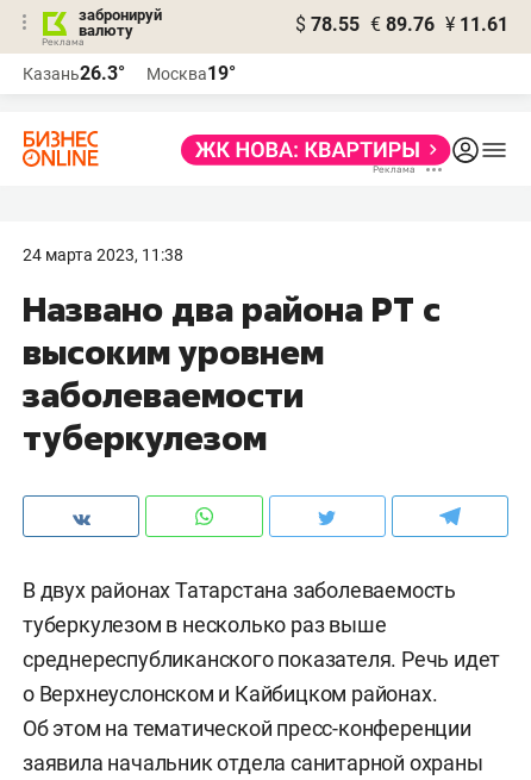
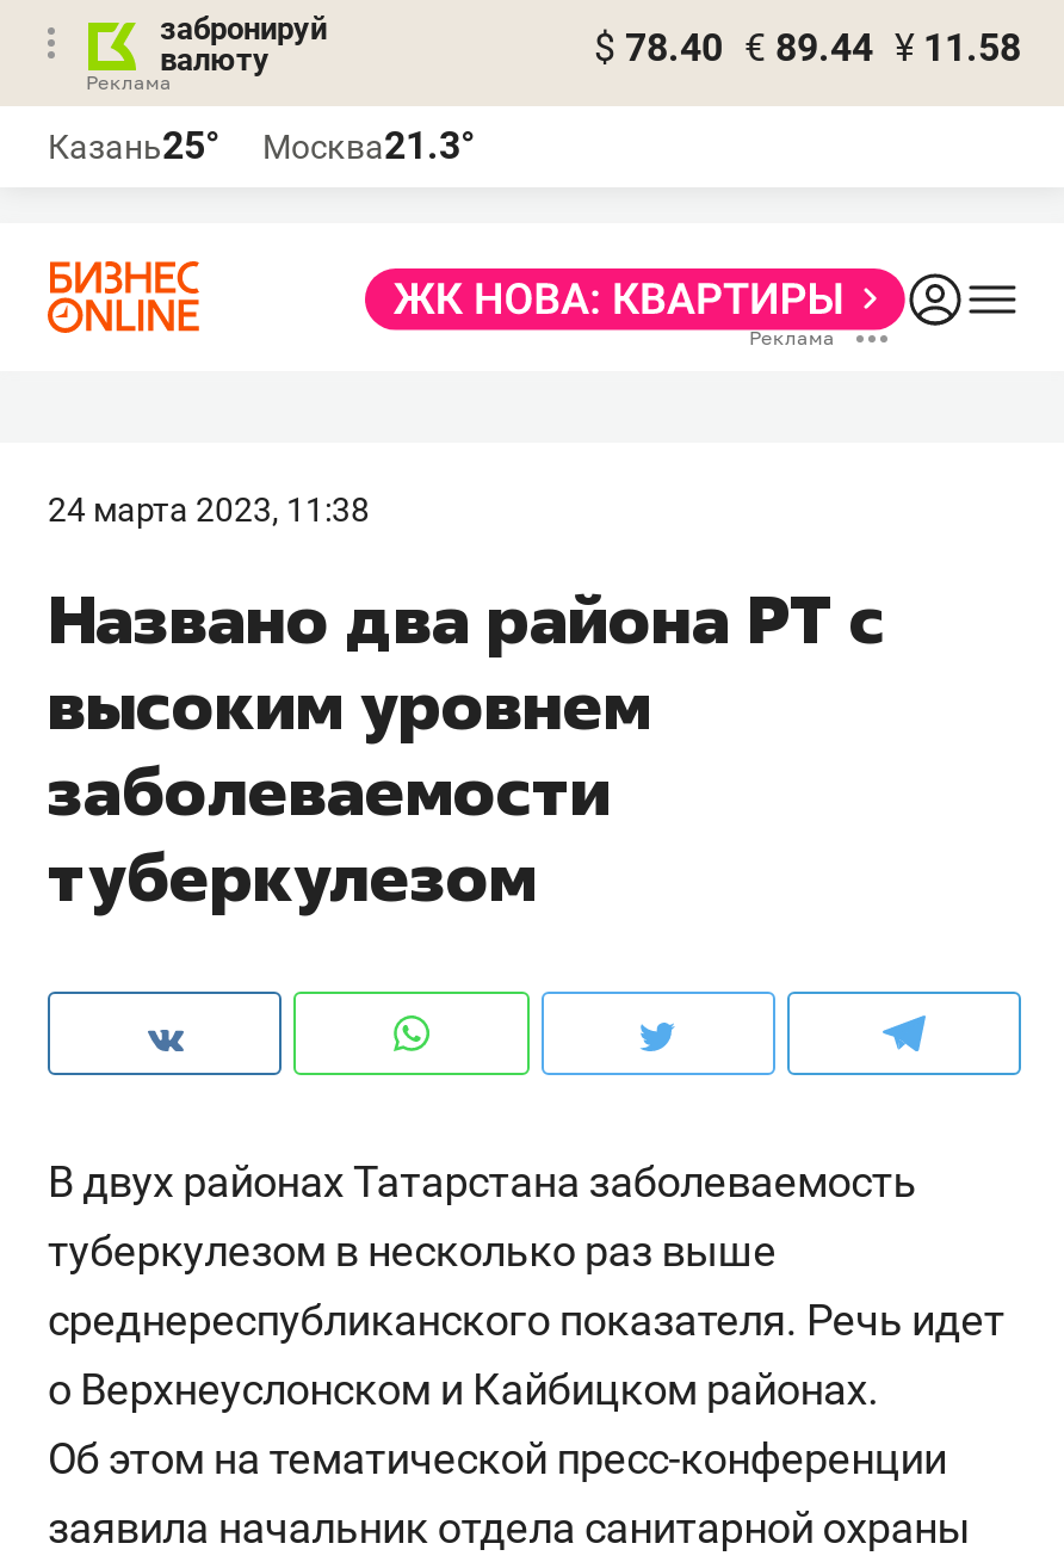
[295,13,508,36] $ 78.55 € 89.76 ¥ 11.61 -> [594,25,1021,70] $ 78.40 € 89.44 ¥ 11.58
[23,62,125,85] Казань26.3° -> [48,123,219,168] Казань25°
[146,62,236,85] Москва19° -> [262,123,475,168] Москва21.3°

